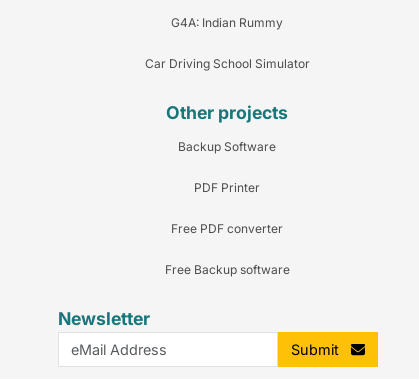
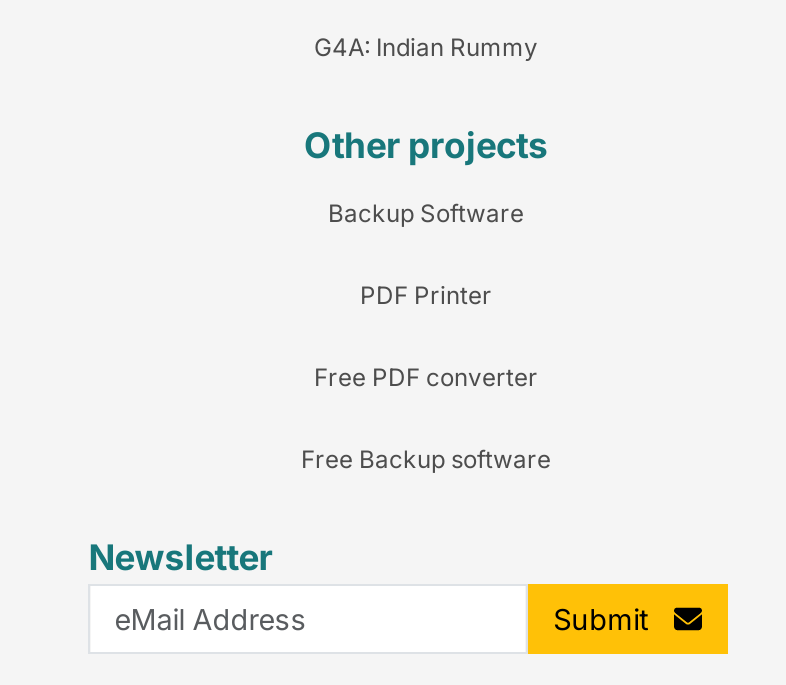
[144,56,309,71] Car Driving School Simulator -> none

